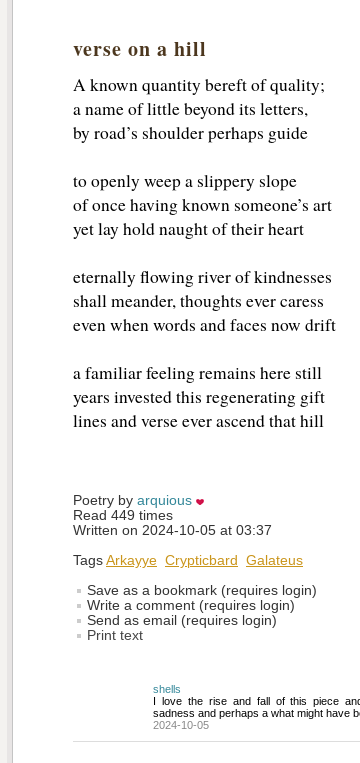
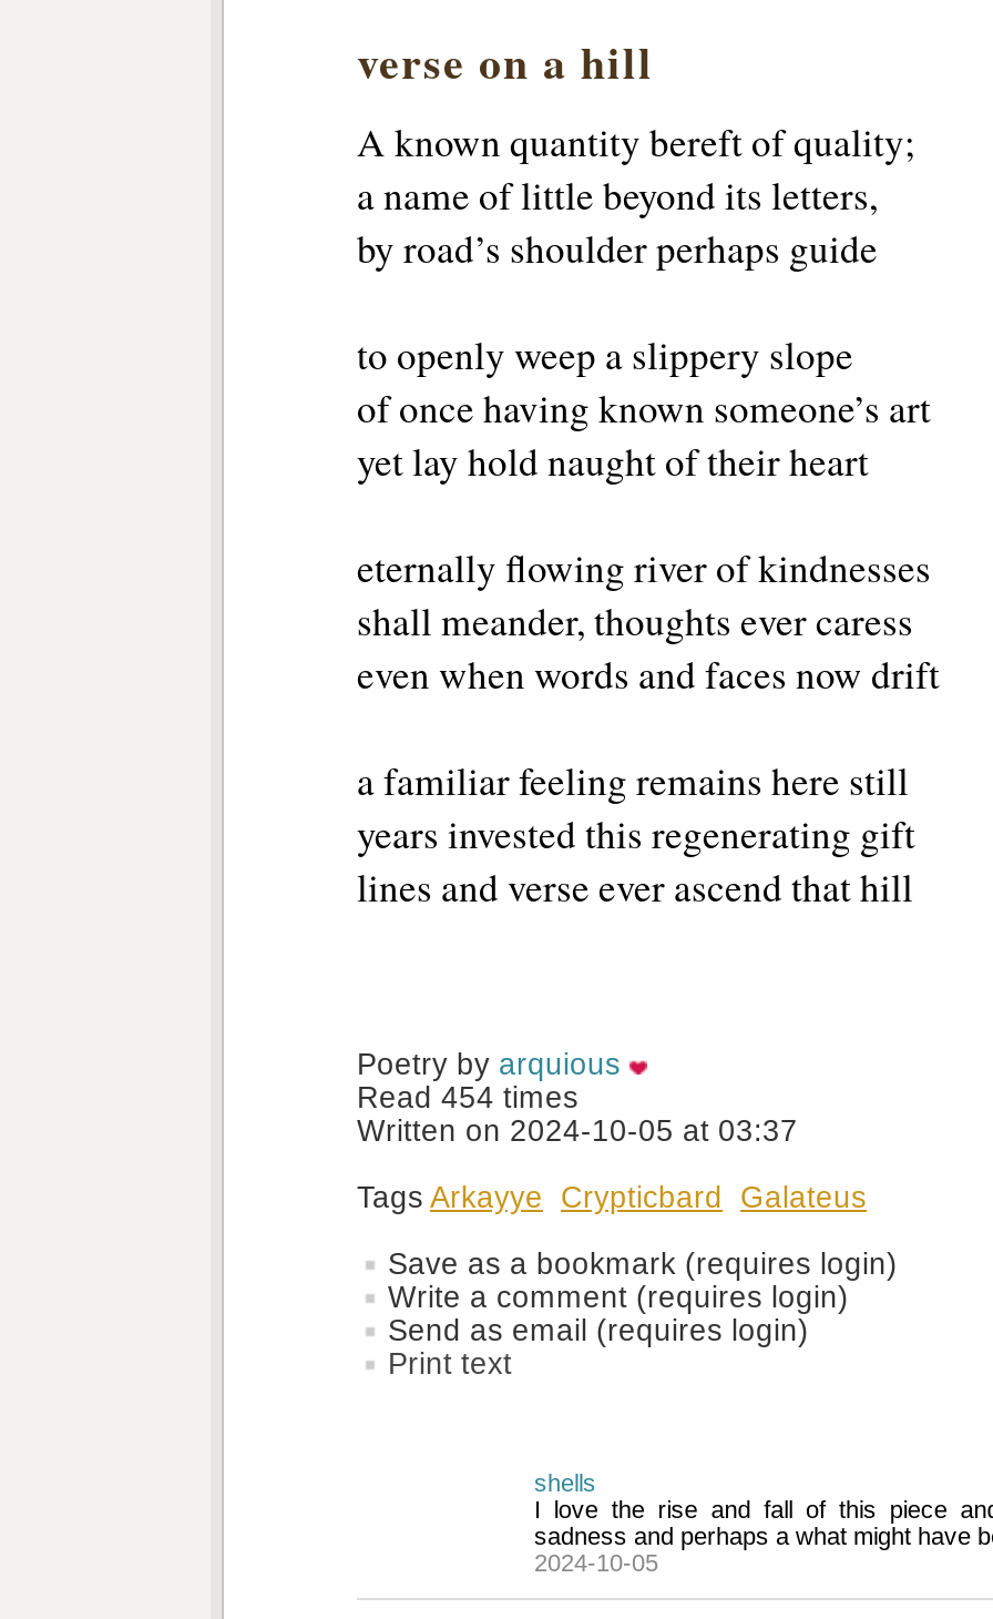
[73,508,173,523] Read 449 times -> [357,1082,579,1115] Read 454 times

